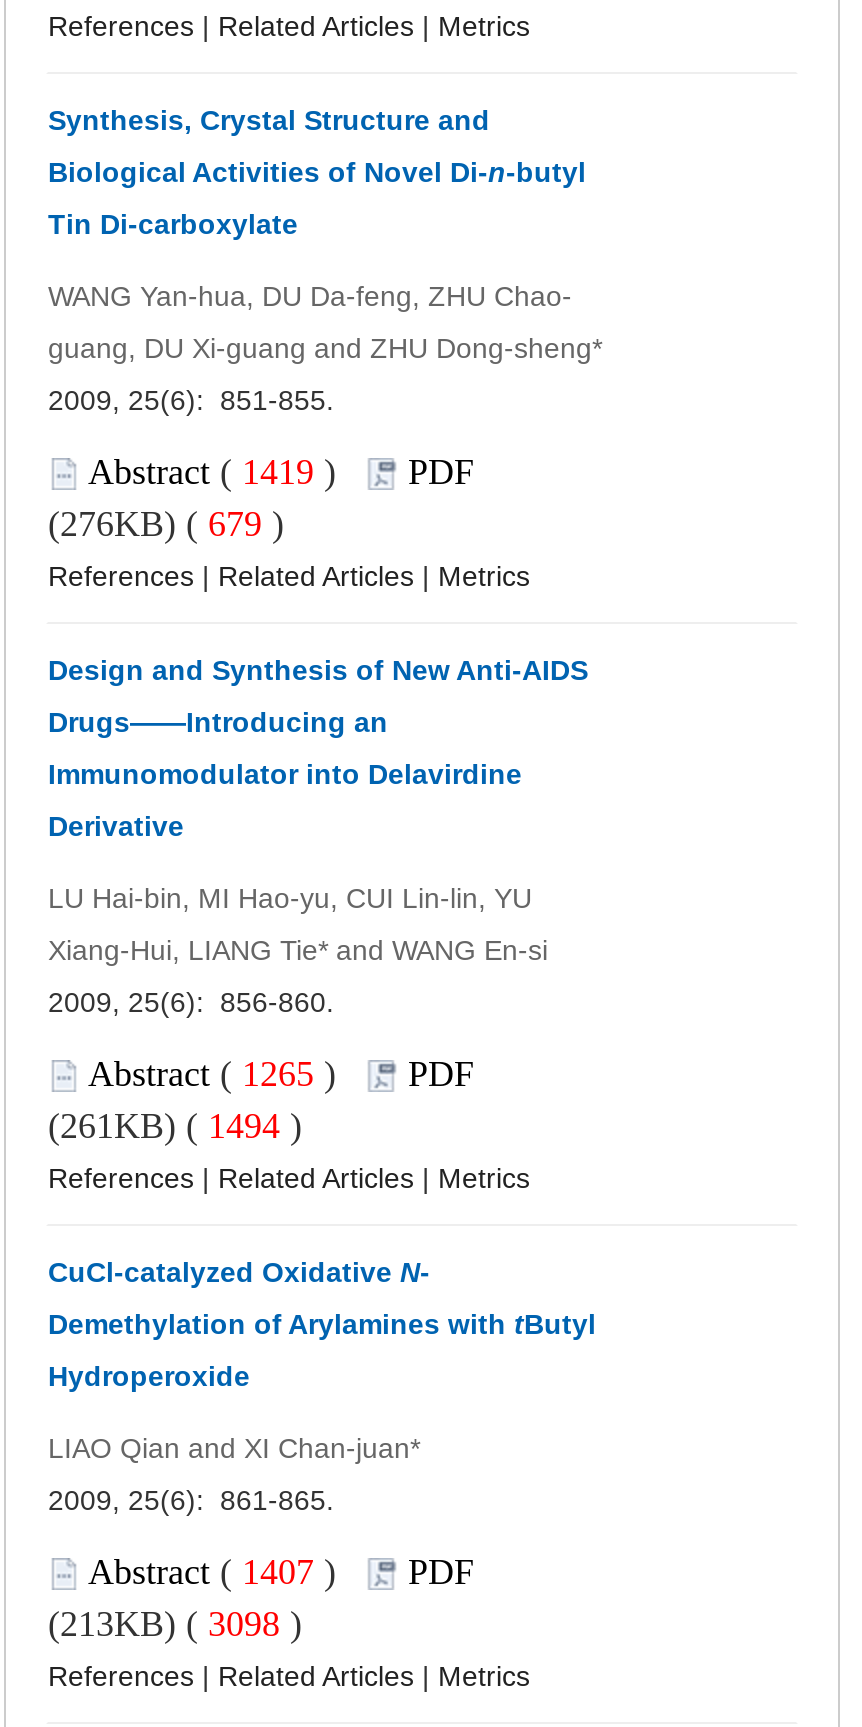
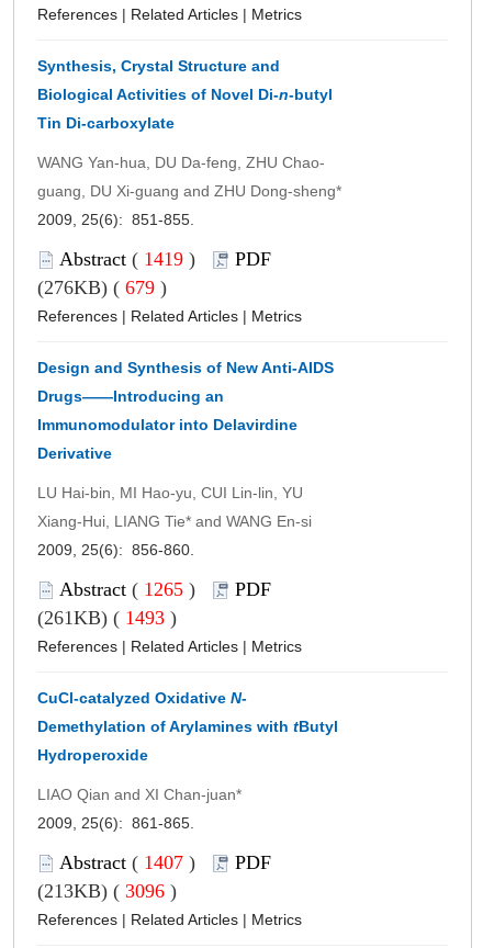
[48,1105,322,1145] (261KB) ( 1494) -> [37,606,188,628] (261KB) ( 1493)
[48,1603,322,1643] (213KB) ( 3098) -> [37,880,188,901] (213KB) ( 3096)

